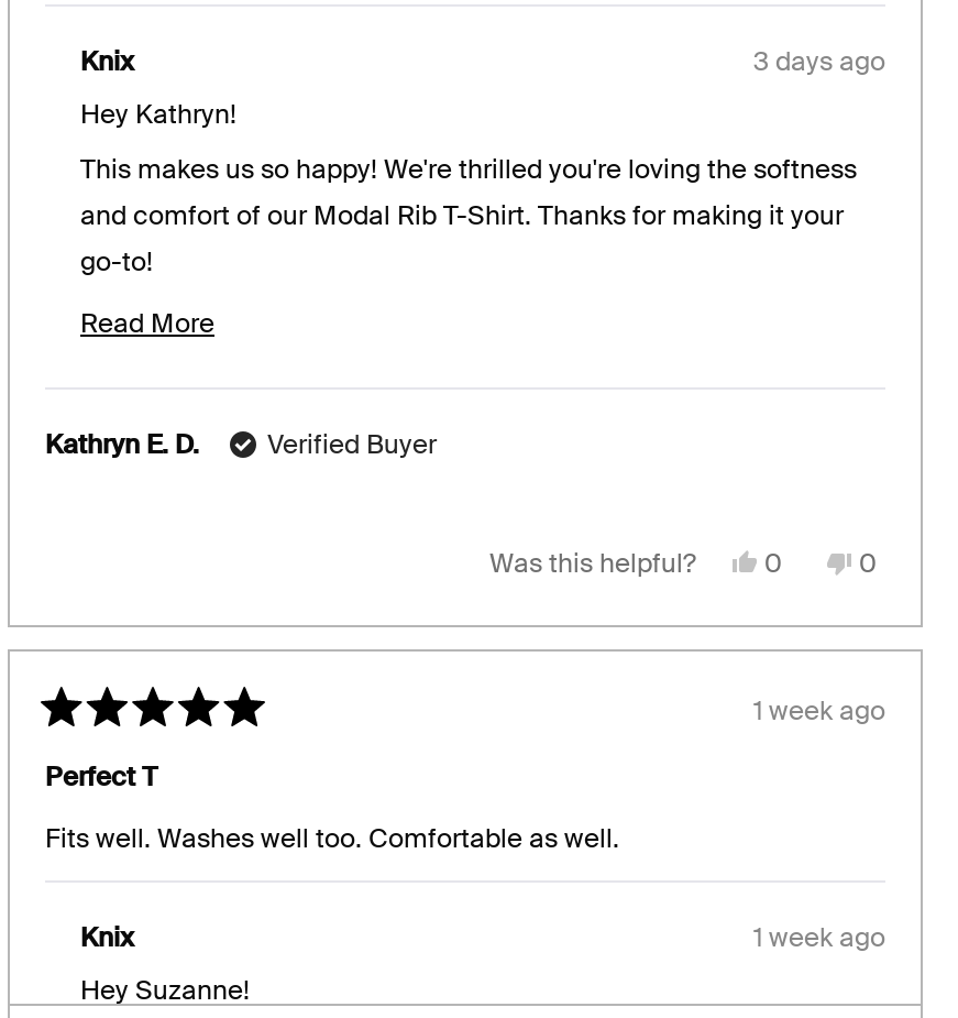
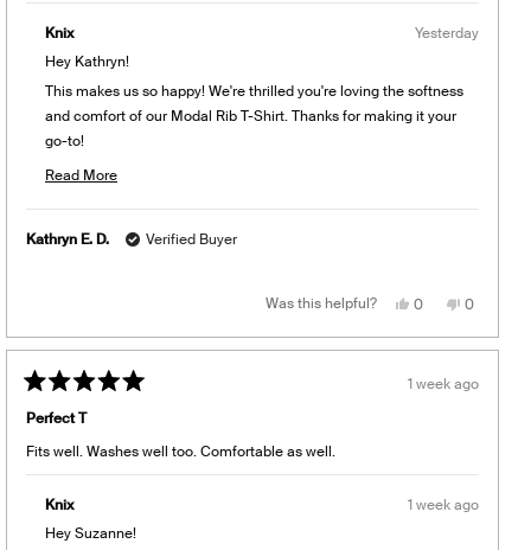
[753,43,885,79] 3 days ago -> [415,24,479,43] Yesterday

